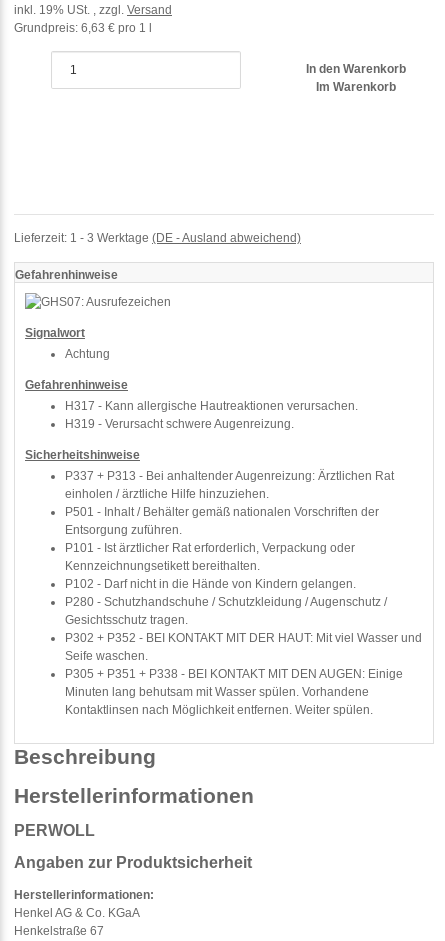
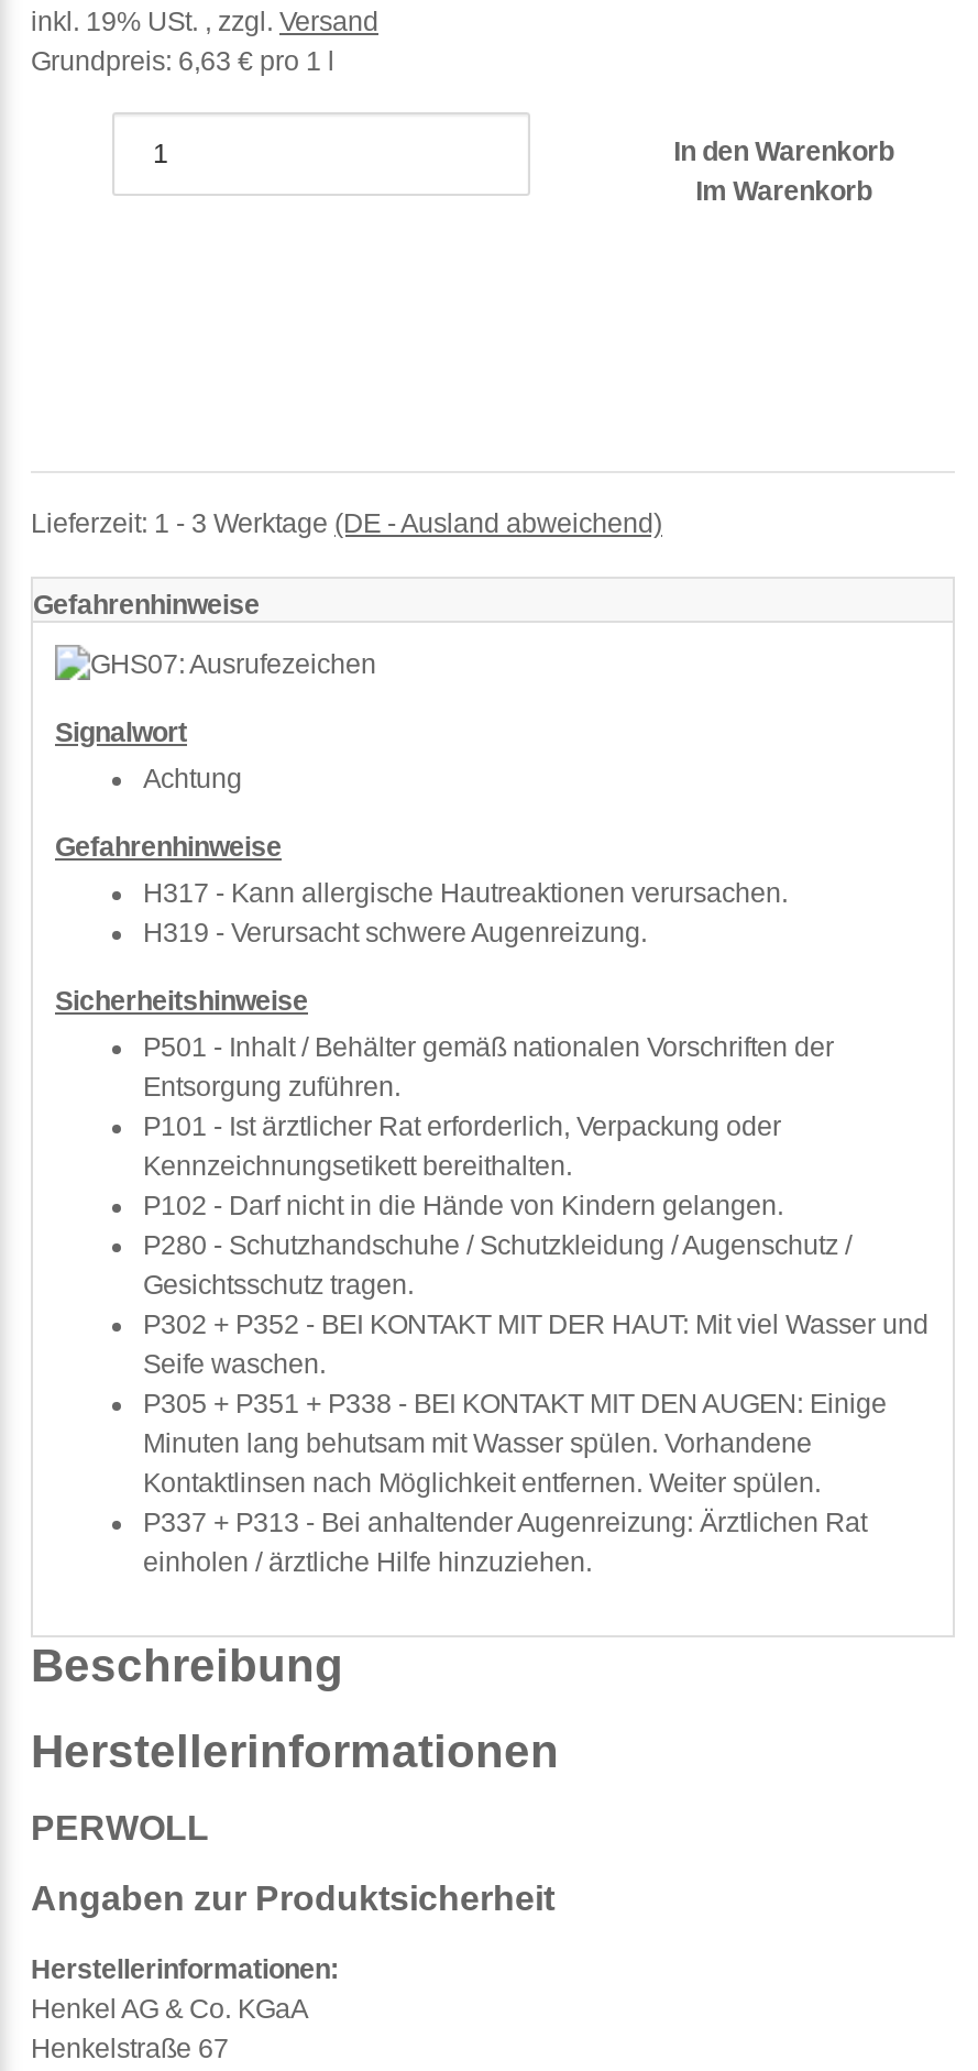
moved [65,469,394,501] -> [143,1508,867,1579]: P337 + P313 - Bei anhaltender Augenreizung: Ärztlichen Rat | einholen / ärztliche Hilfe hinzuziehen.
moved [65,505,422,717] -> [143,1033,928,1500]: P501 - Inhalt / Behälter gemäß nationalen Vorschriften der | Entsorgung zuführen. | P101 - Ist ärztlicher Rat erforderlich, Verpackung oder | ... | Minuten lang behutsam mit Wasser spülen. Vorhandene | Kontaktlinsen nach Möglichkeit entfernen. Weiter spülen.

